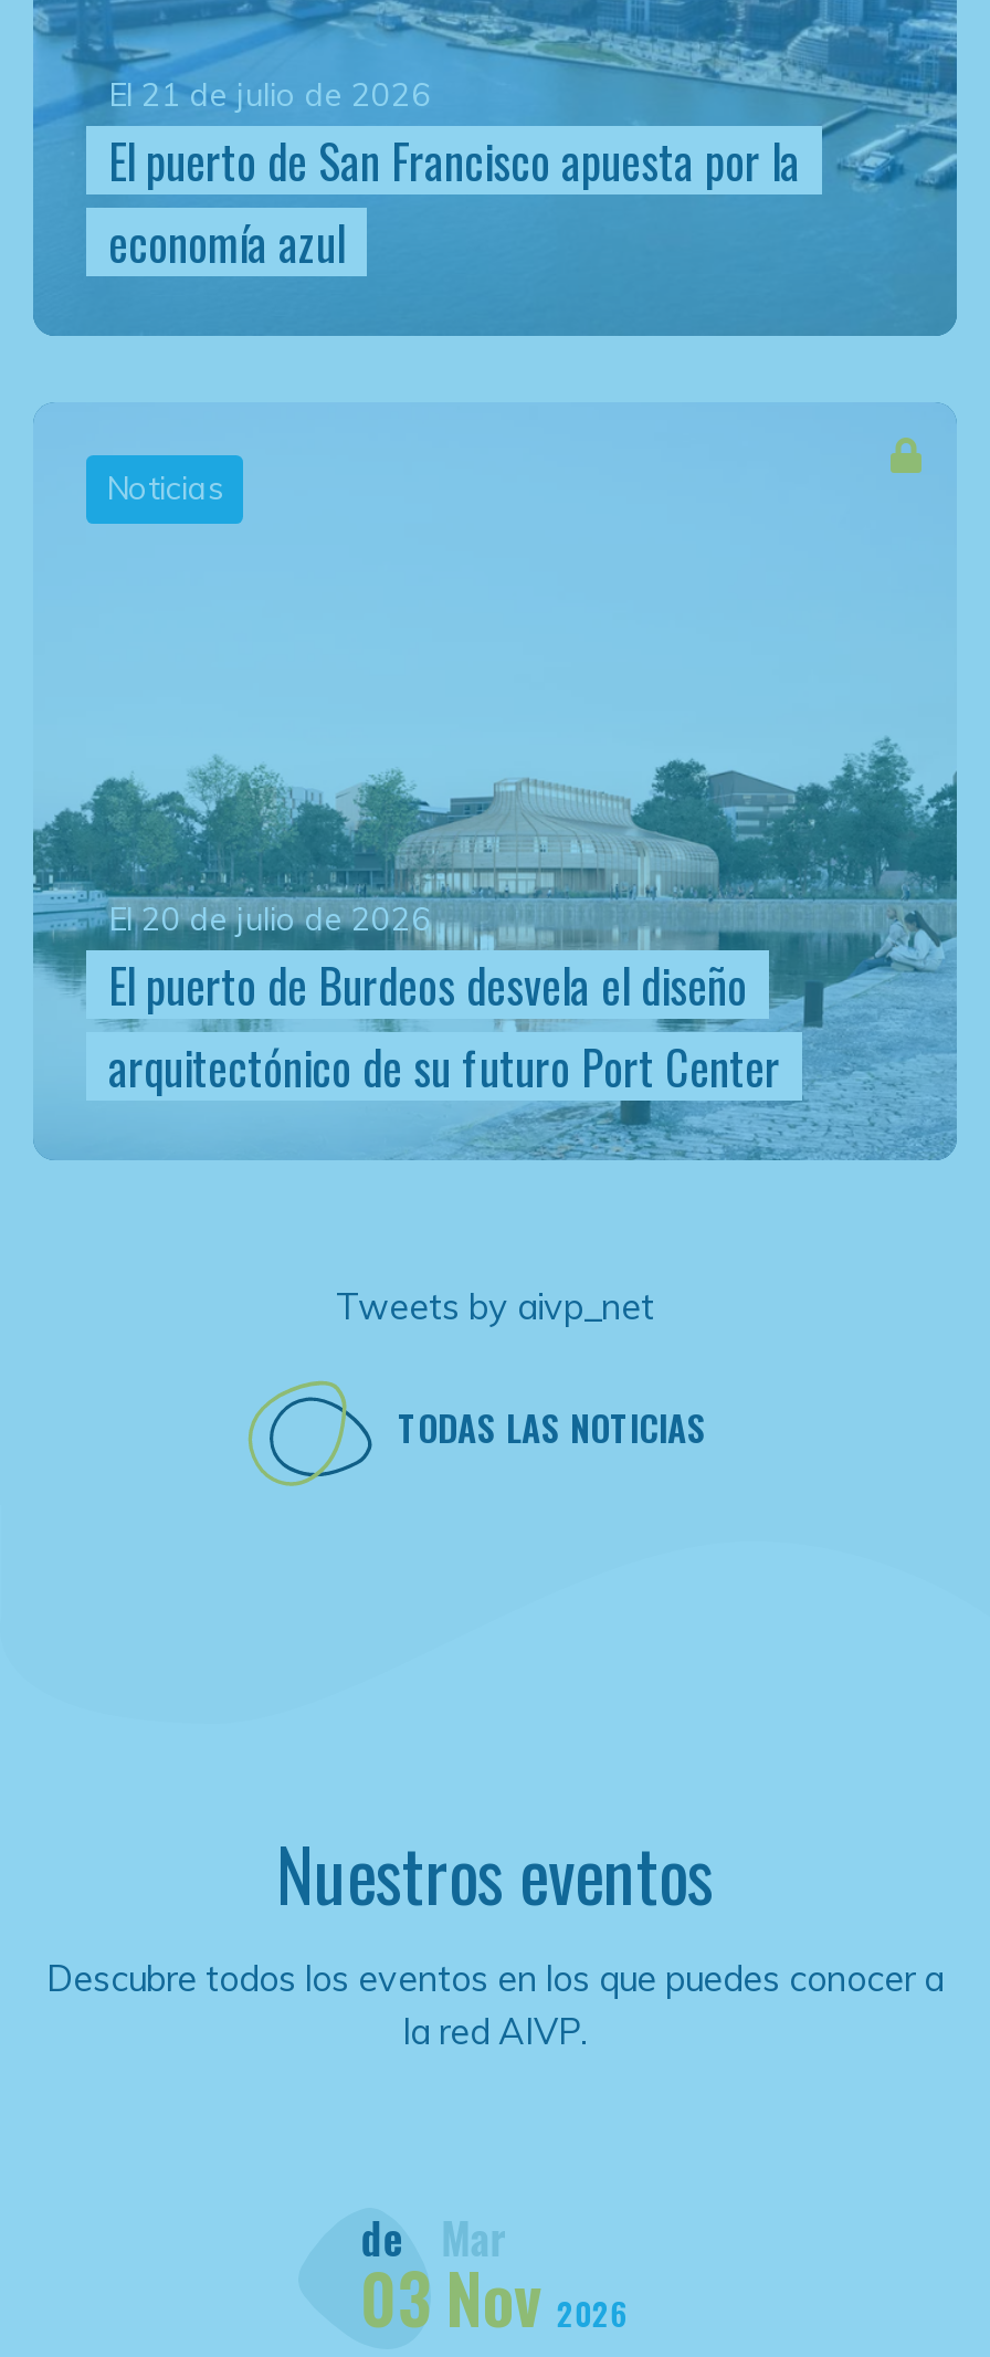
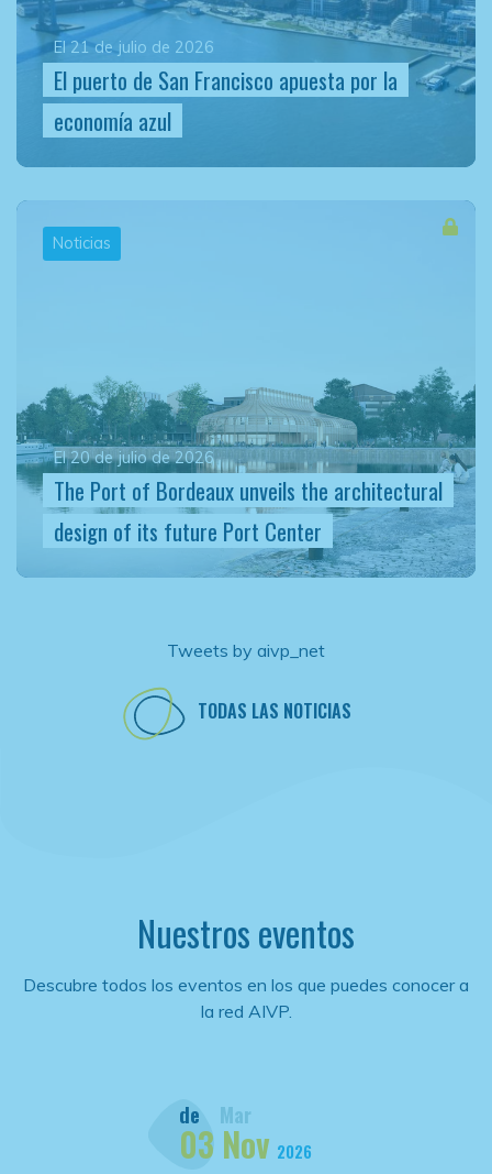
[108,951,780,1102] El puerto de Burdeos desvela el diseño | arquitectónico de su futuro Port Center -> [54,474,443,548] The Port of Bordeaux unveils the architectural | design of its future Port Center

